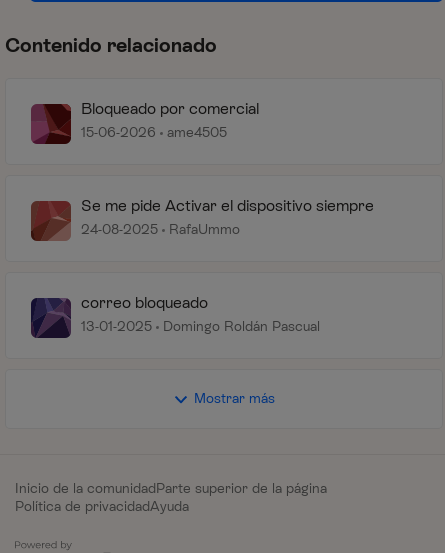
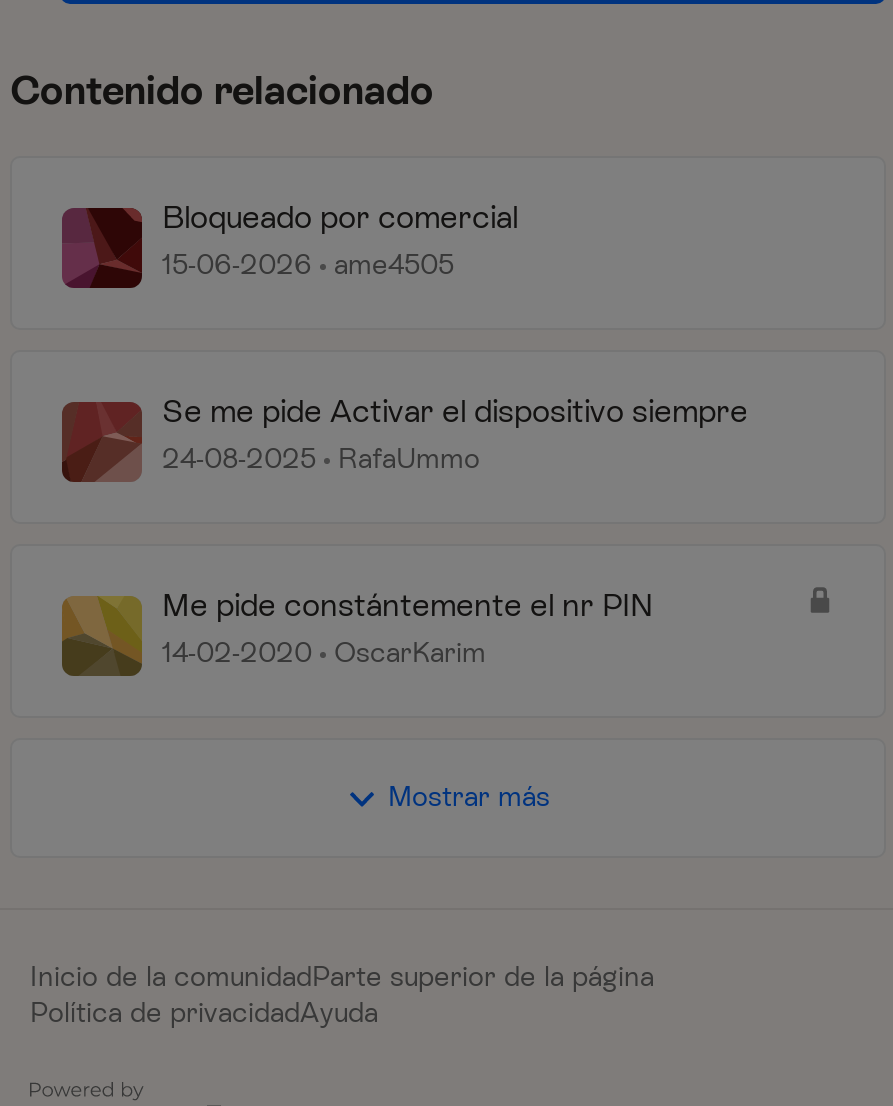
[30,293,320,339] [image] | correo bloqueado | 13-01-2025 | Domingo Roldán Pascual -> [60,586,654,678] [image] | Me pide constántemente el nr PIN | 14-02-2020 | OscarKarim

